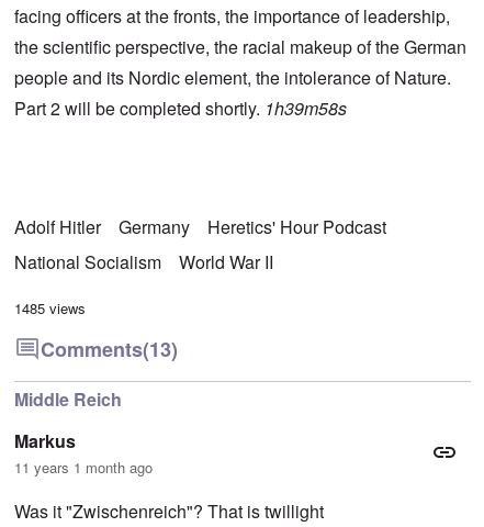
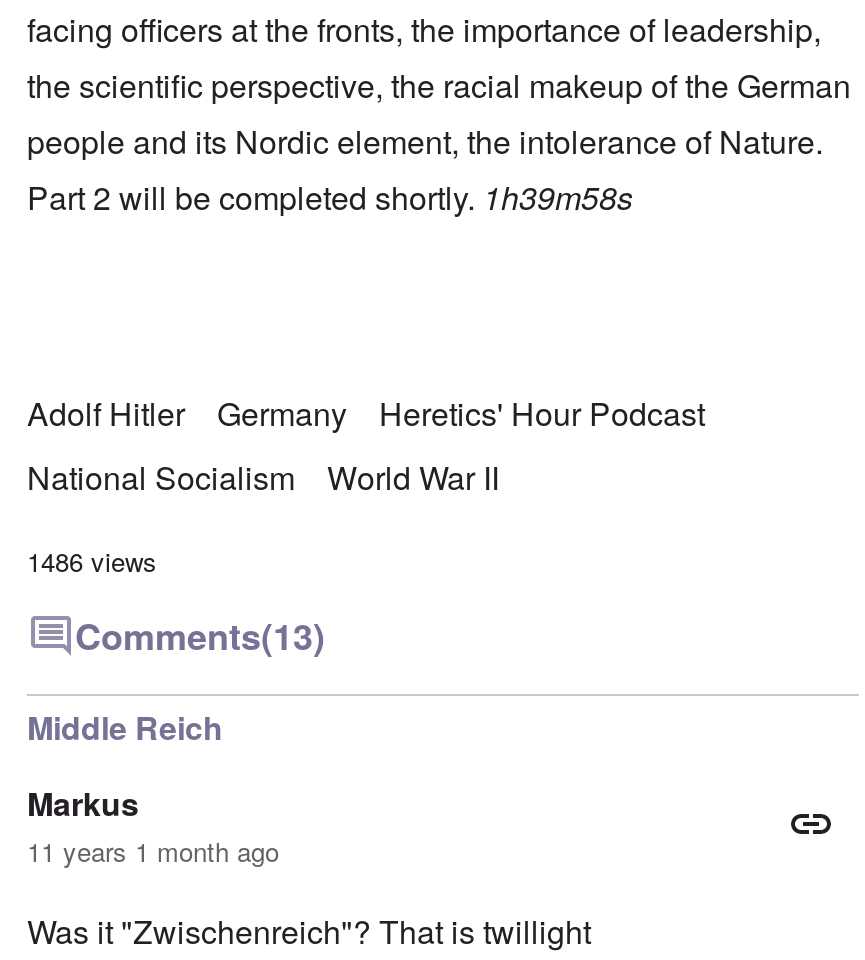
[14,298,86,319] 1485 views -> [27,543,157,581] 1486 views

